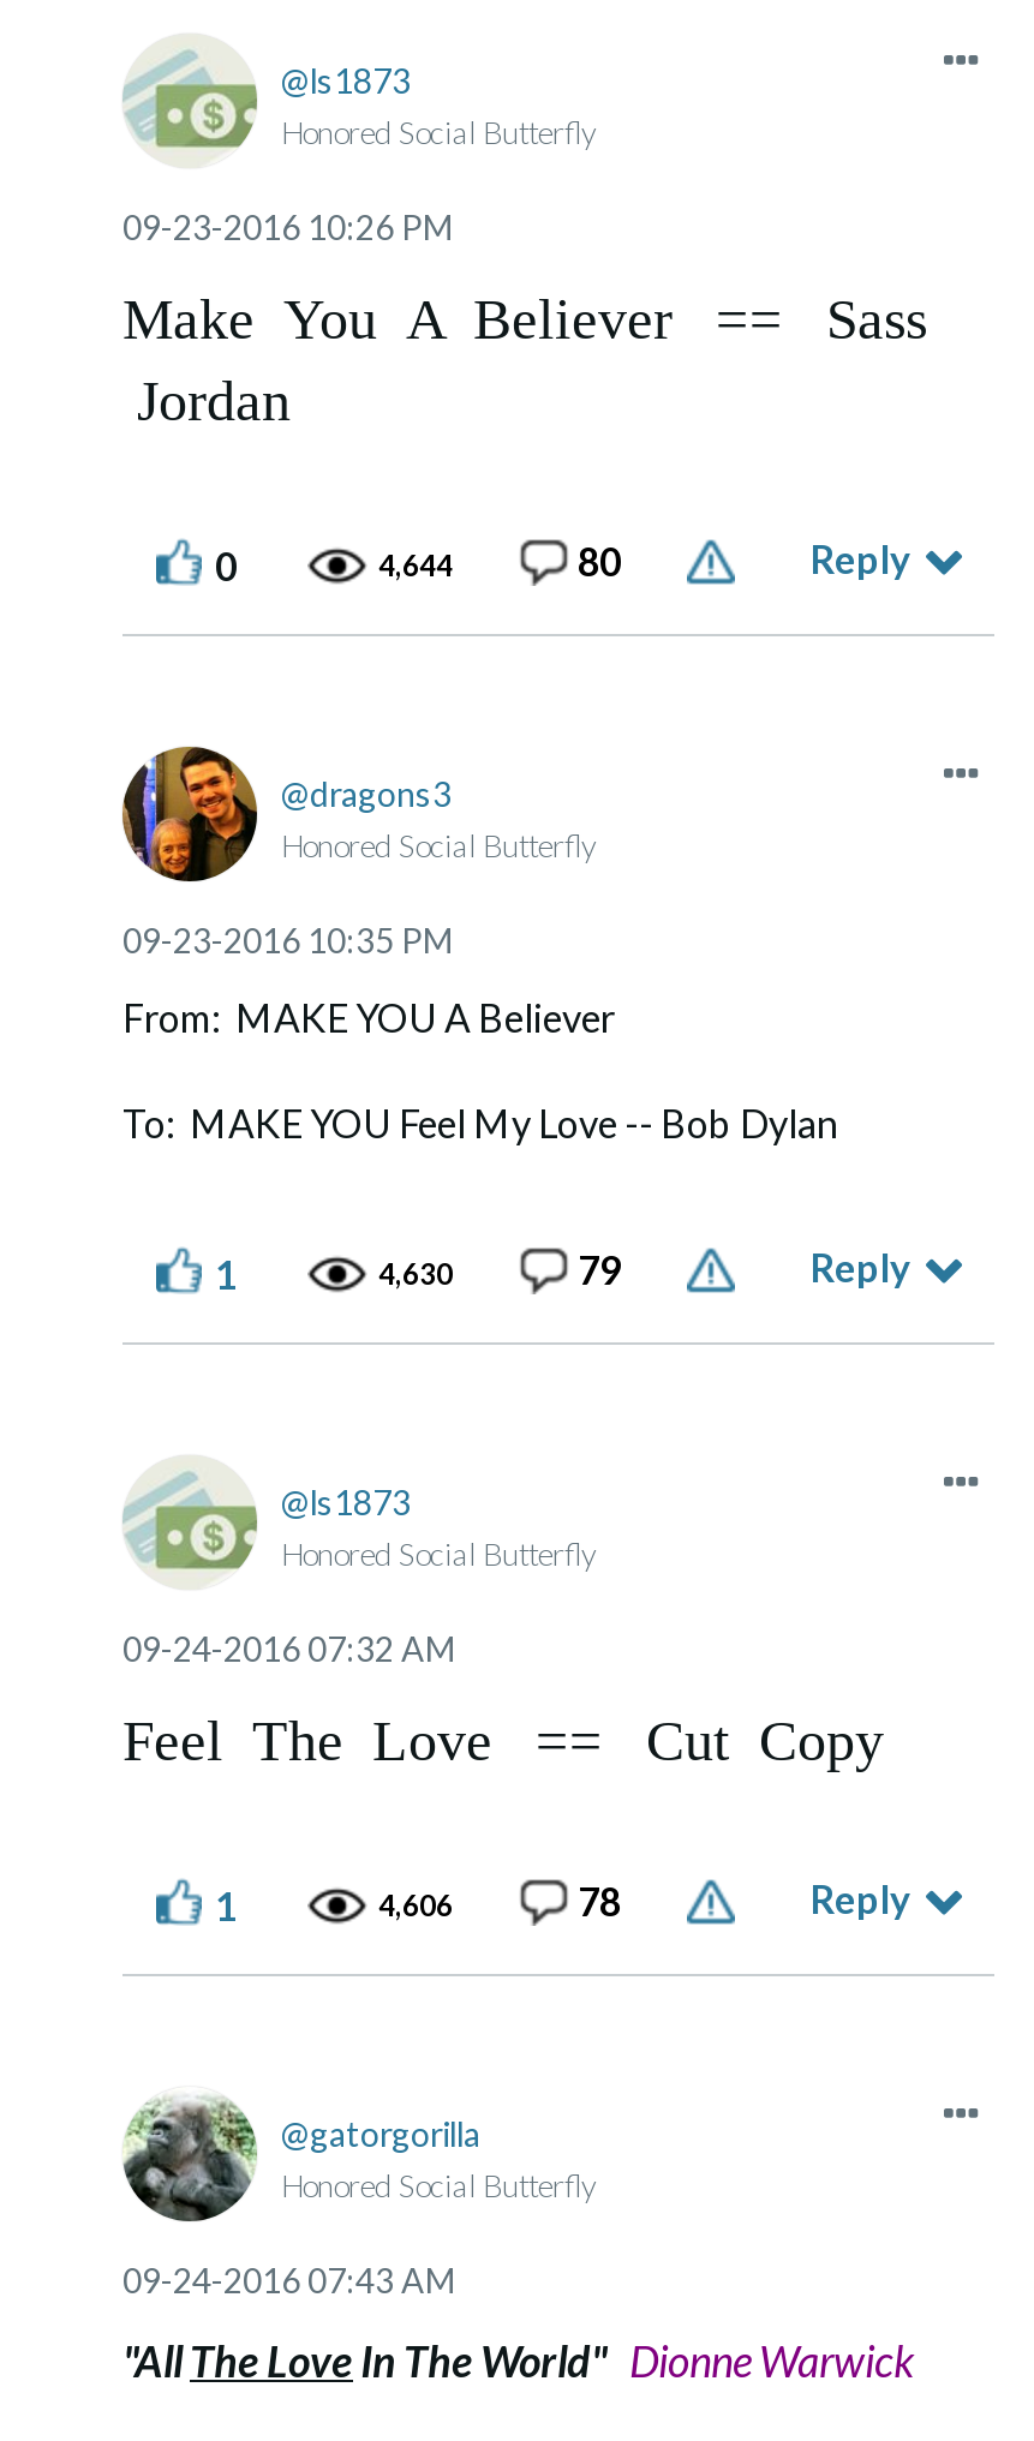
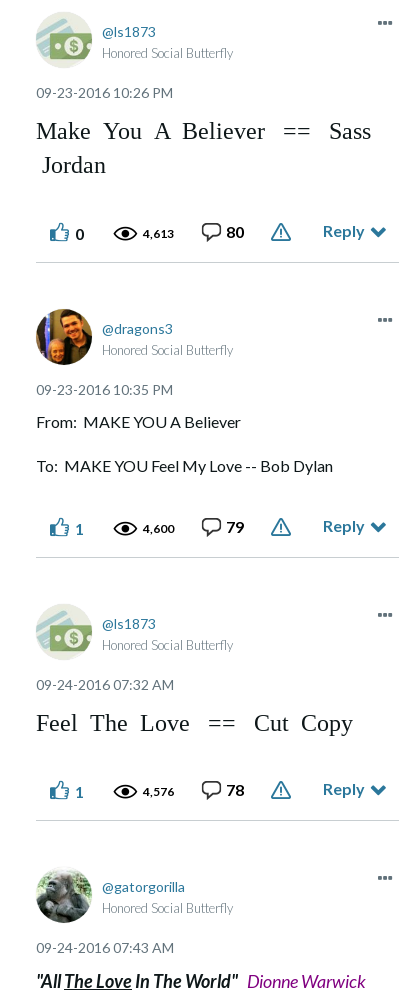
[378,547,453,583] 4,644 -> [142,226,173,241] 4,613
[378,1255,453,1291] 4,630 -> [142,521,173,536] 4,600
[378,1887,453,1923] 4,606 -> [142,784,173,799] 4,576

